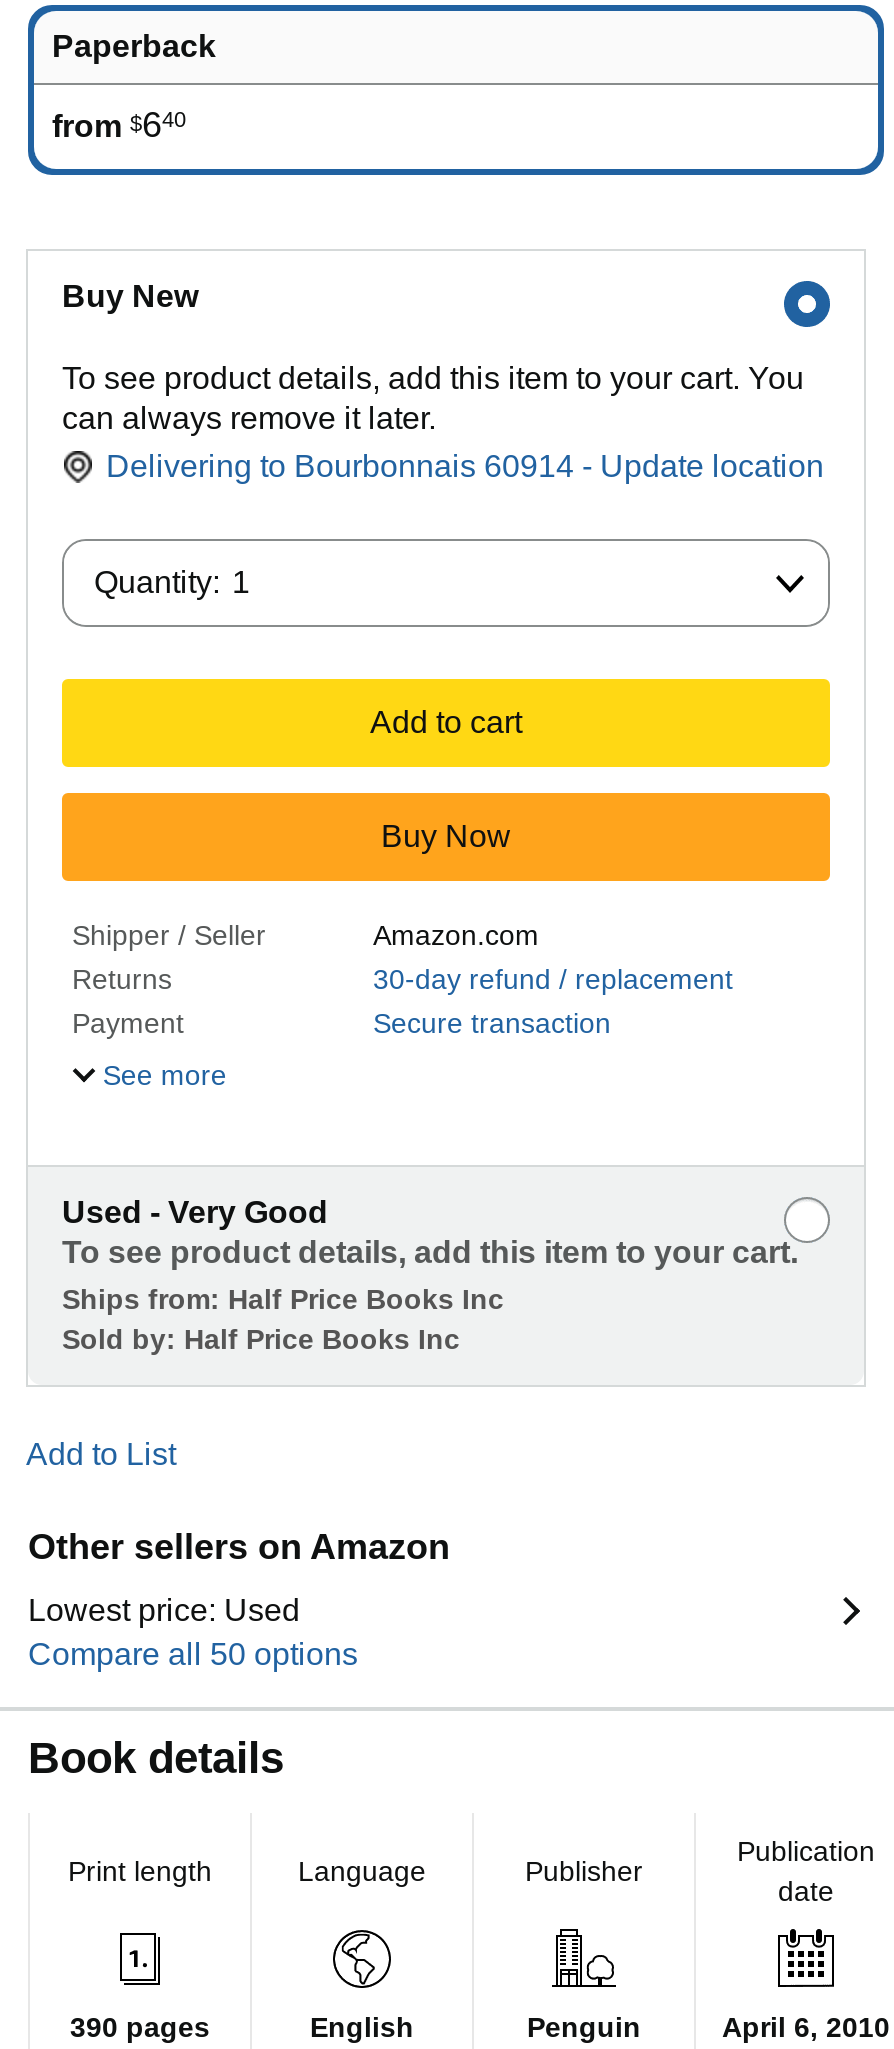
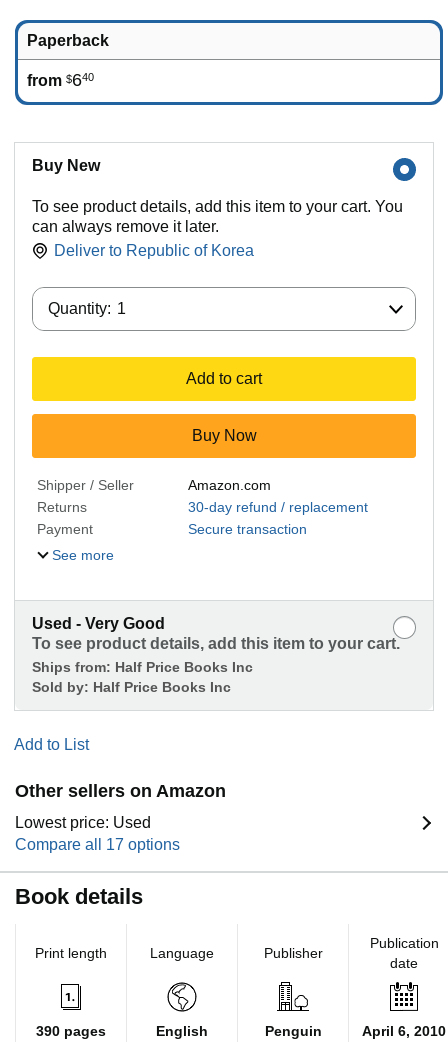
[106,449,824,483] Delivering to Bourbonnais 60914 - Update location -> [54,242,254,259] Deliver to Republic of Korea
[28,1637,358,1671] Compare all 50 options -> [15,836,180,853] Compare all 17 options

